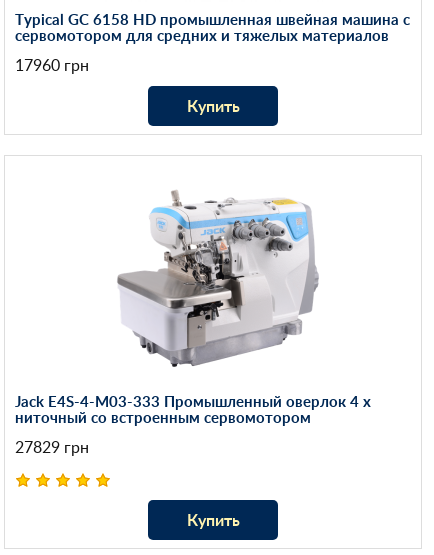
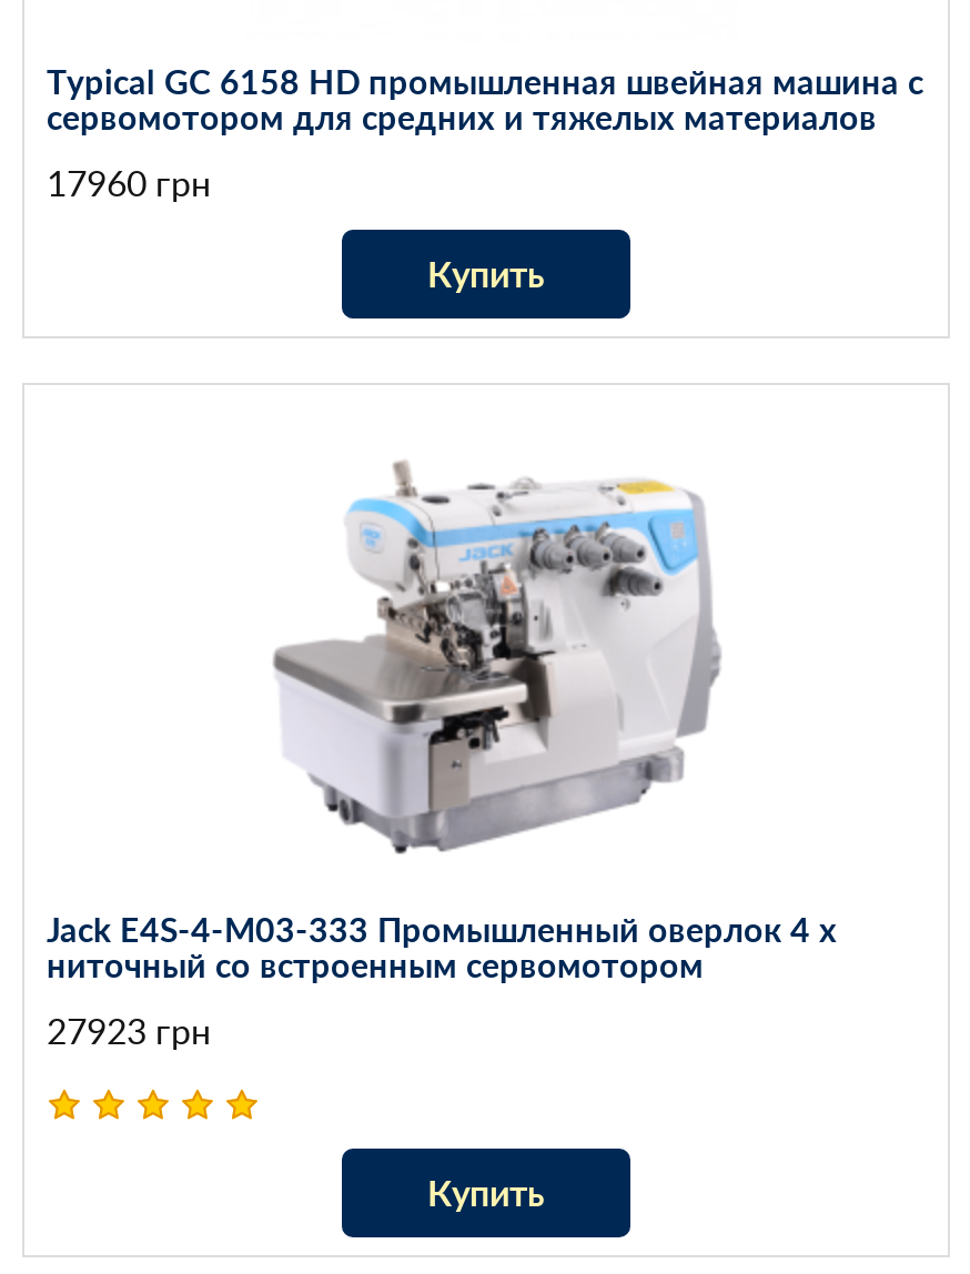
[15,436,89,458] 27829 грн -> [47,1007,211,1055] 27923 грн

